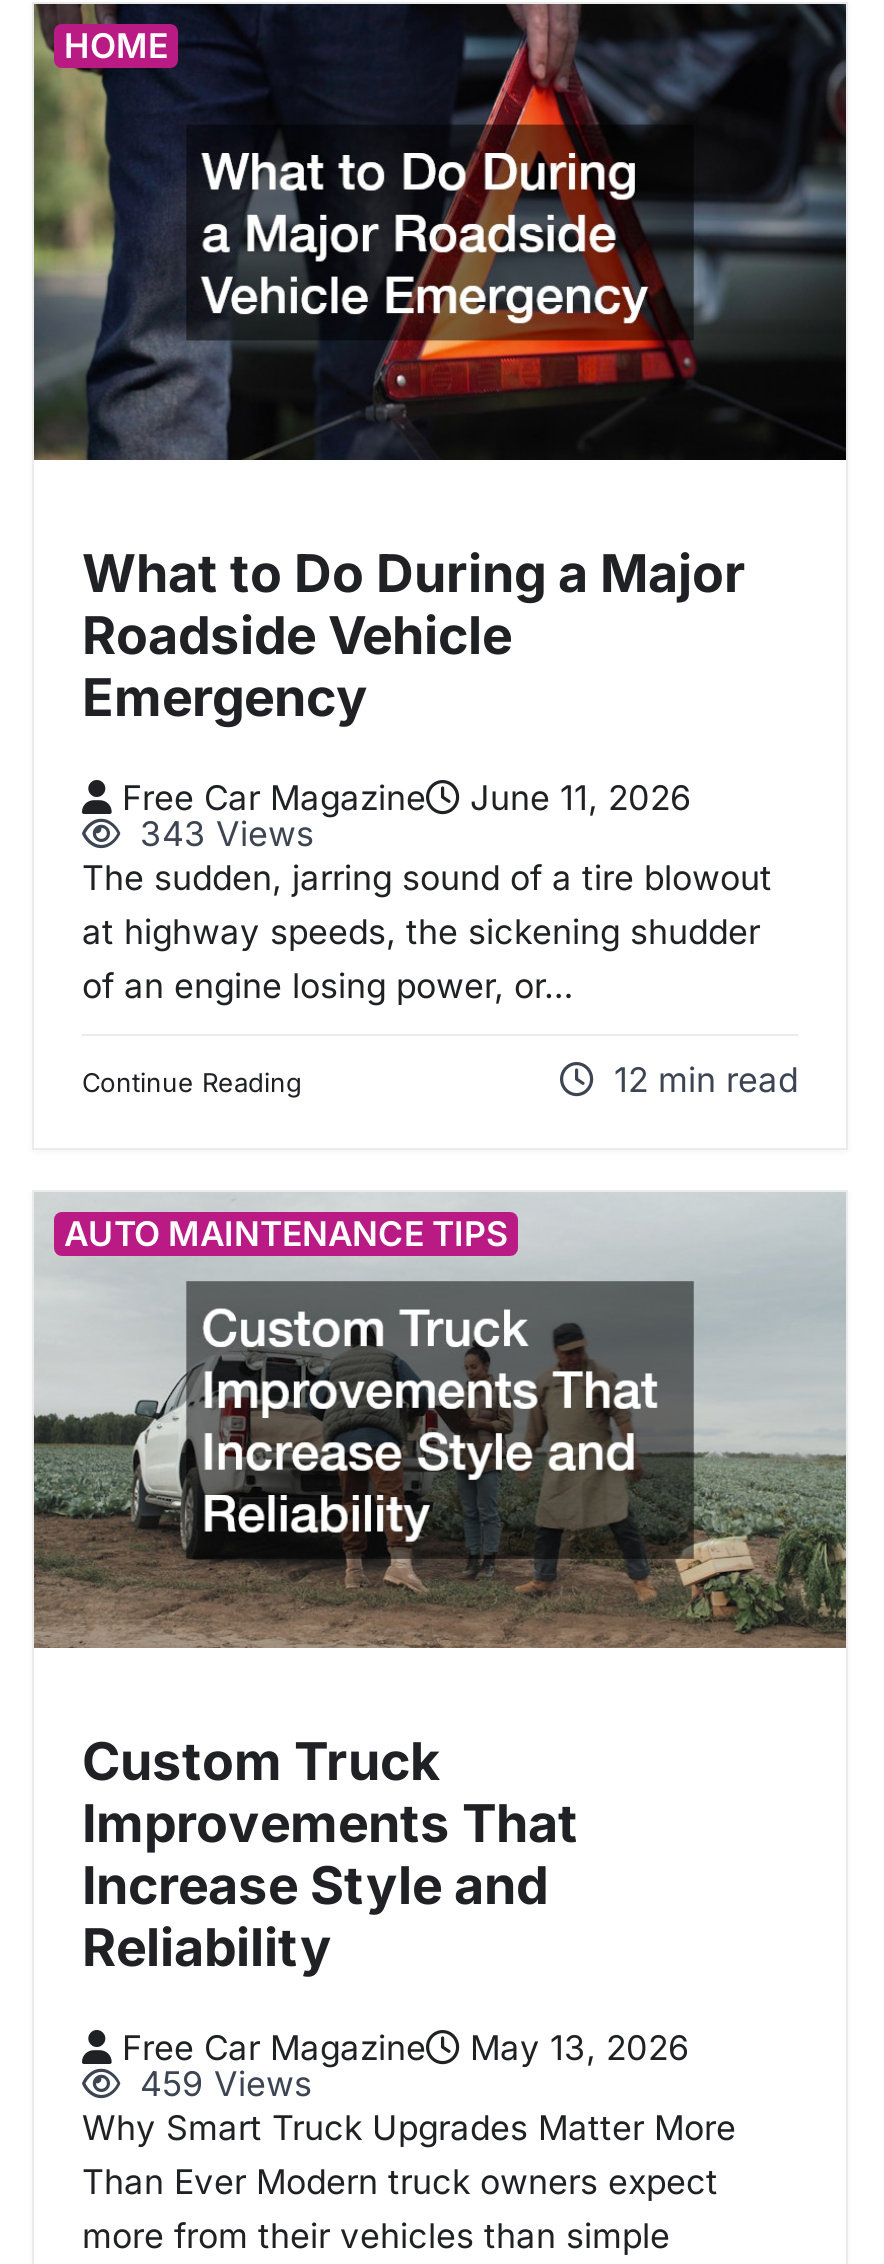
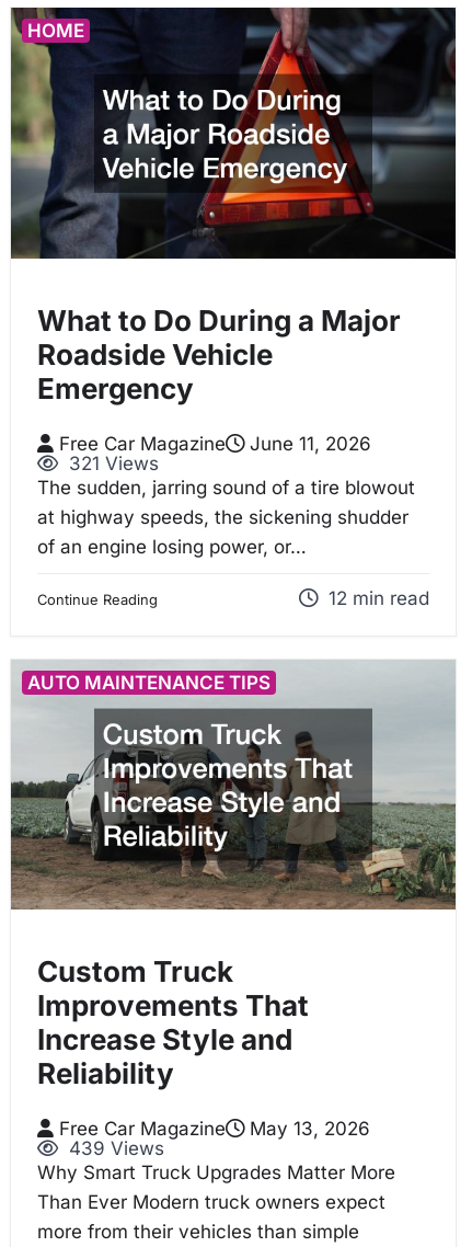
[130,814,314,854] 343 Views -> [64,452,159,474] 321 Views
[130,2064,312,2104] 459 Views -> [64,1137,164,1159] 439 Views

